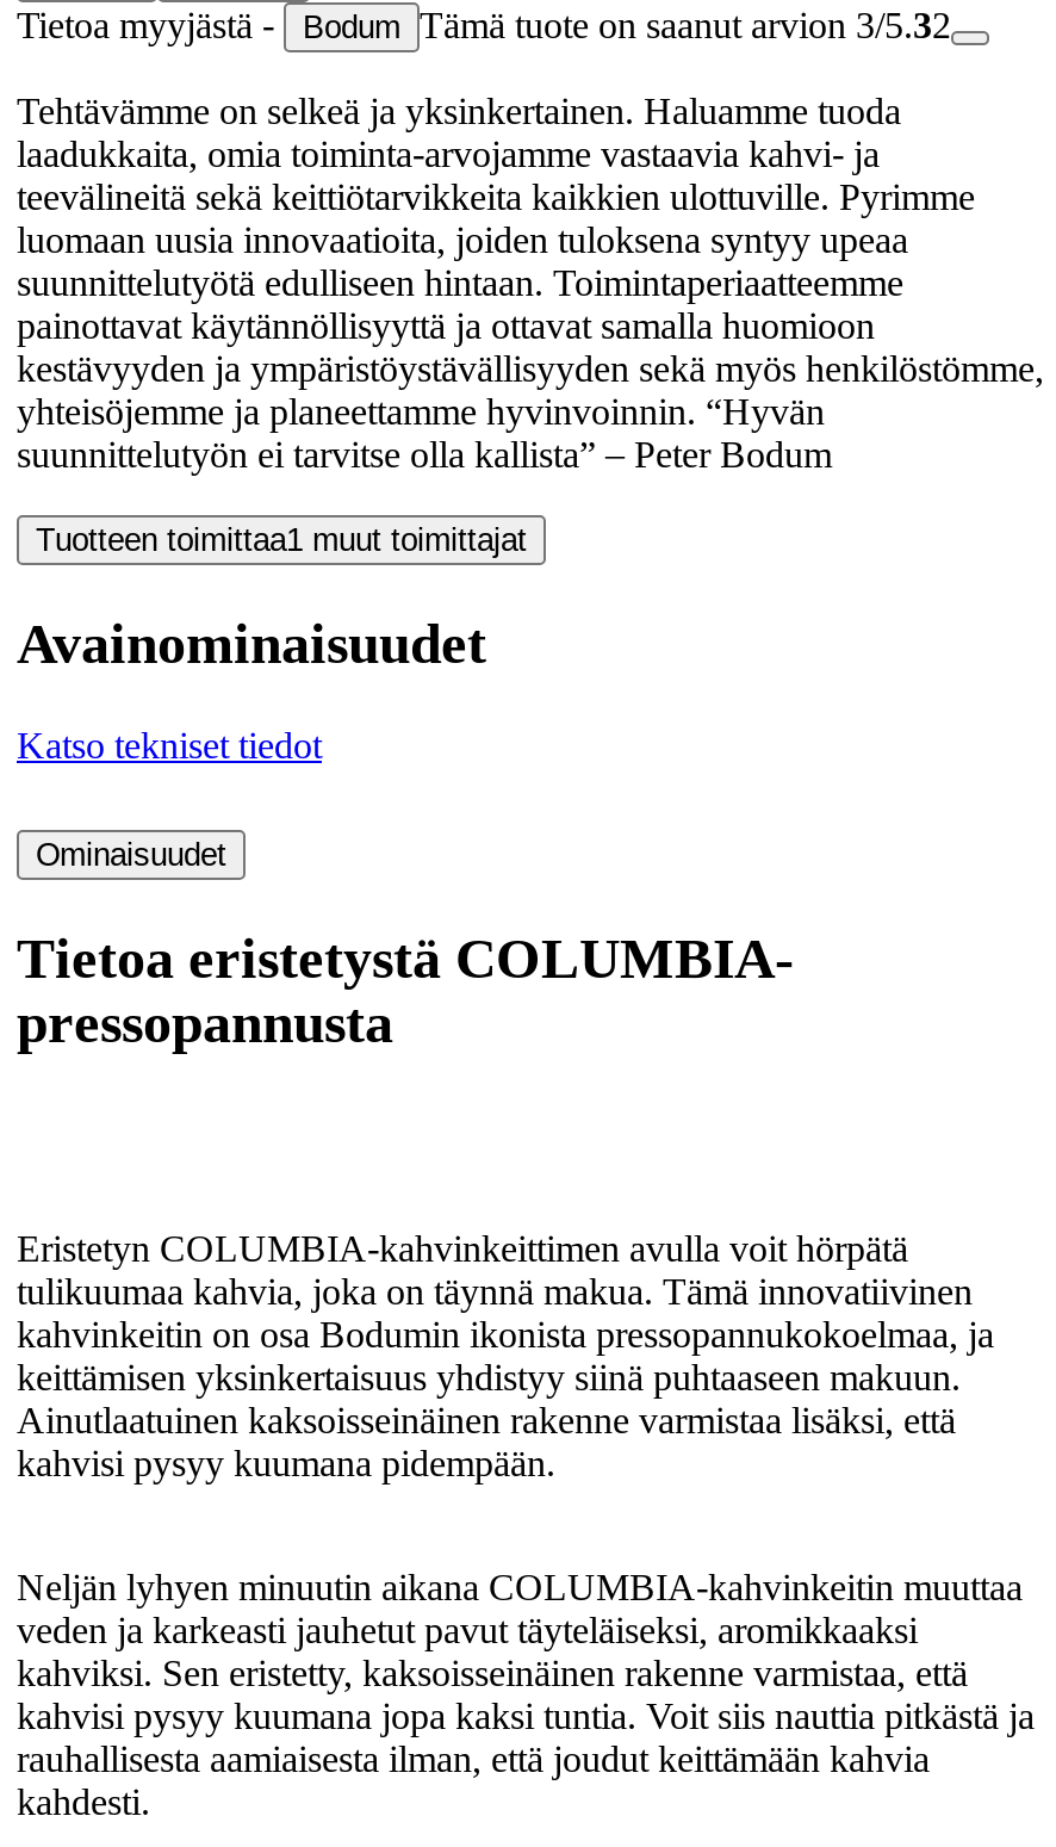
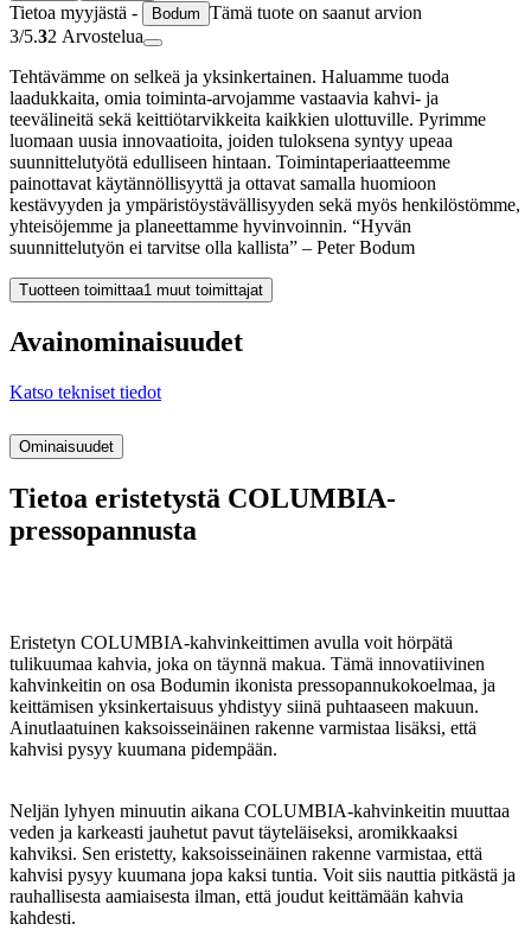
[303,5,951,46] Bodum Tämä tuote on saanut arvion 3/5.32 -> [9,3,422,46] Bodum Tämä tuote on saanut arvion | 3/5.32 Arvostelua

